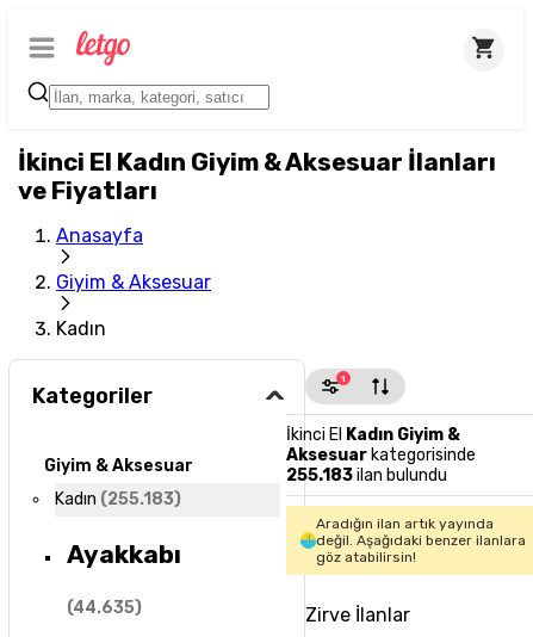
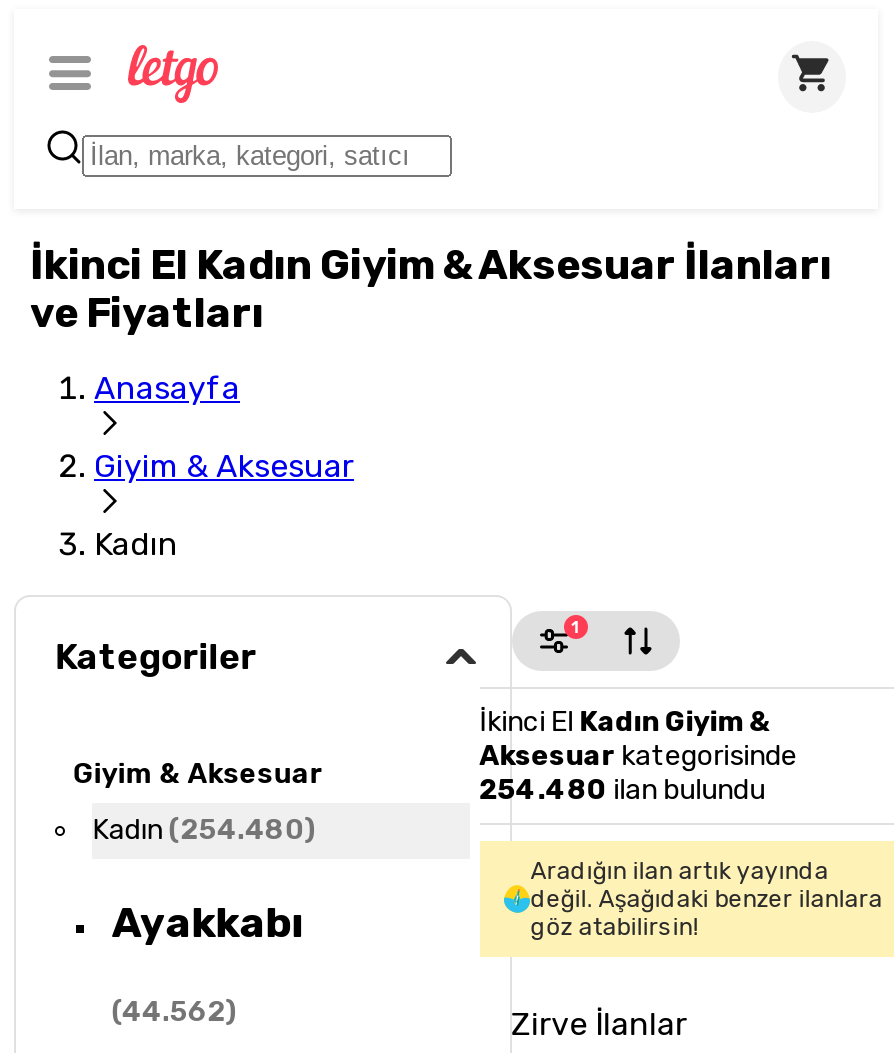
[286,465,447,486] 255.183 ilan bulundu -> [479,773,765,807] 254.480 ilan bulundu
[55,489,182,510] Kadın (255.183) -> [93,813,317,847] Kadın (254.480)
[67,598,142,618] (44.635) -> [112,995,238,1029] (44.562)

